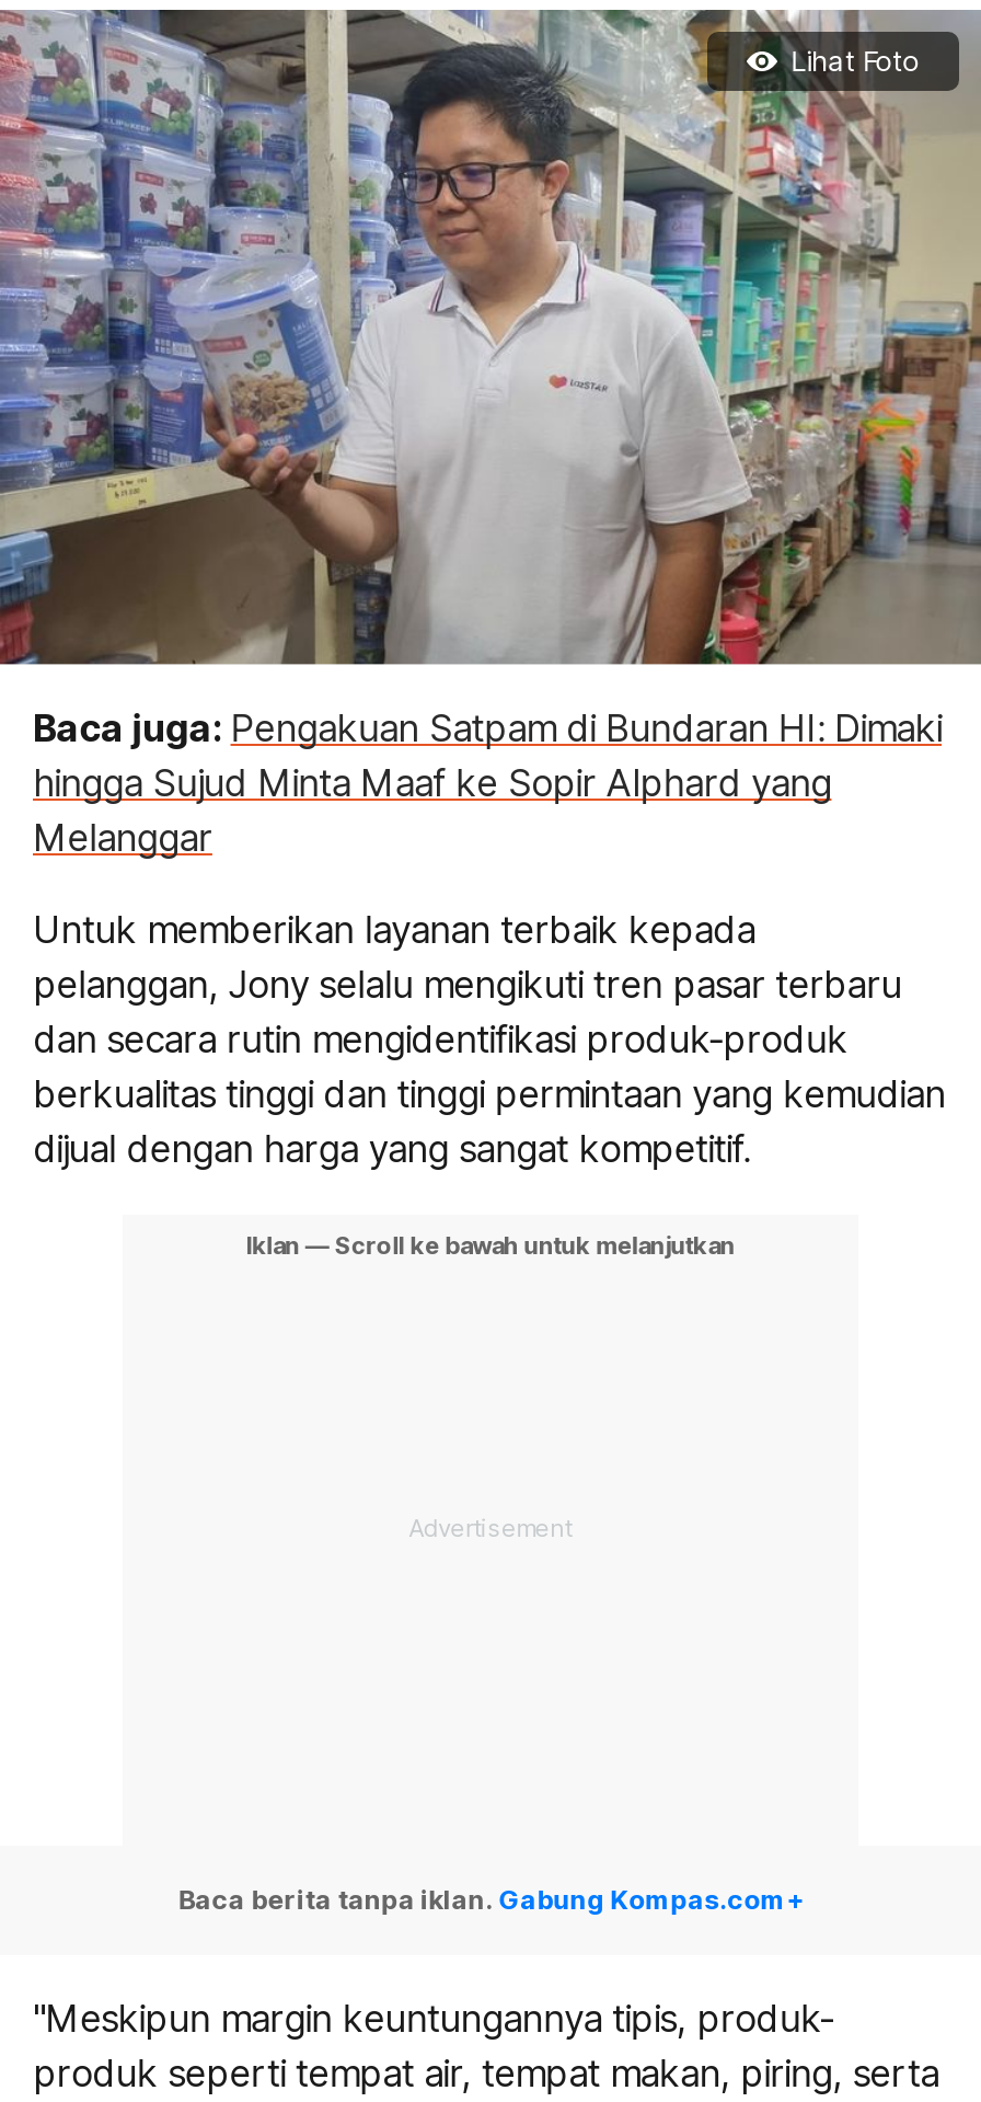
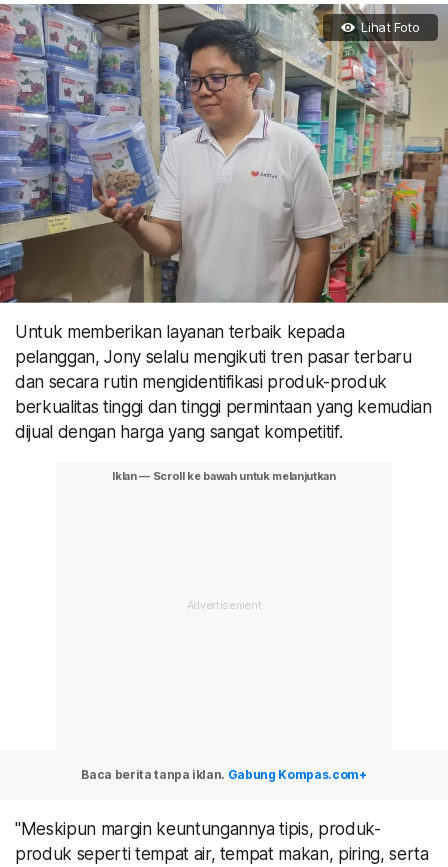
[33,706,942,859] Baca juga: Pengakuan Satpam di Bundaran HI: Dimaki | hingga Sujud Minta Maaf ke Sopir Alphard yang | Melanggar -> none

